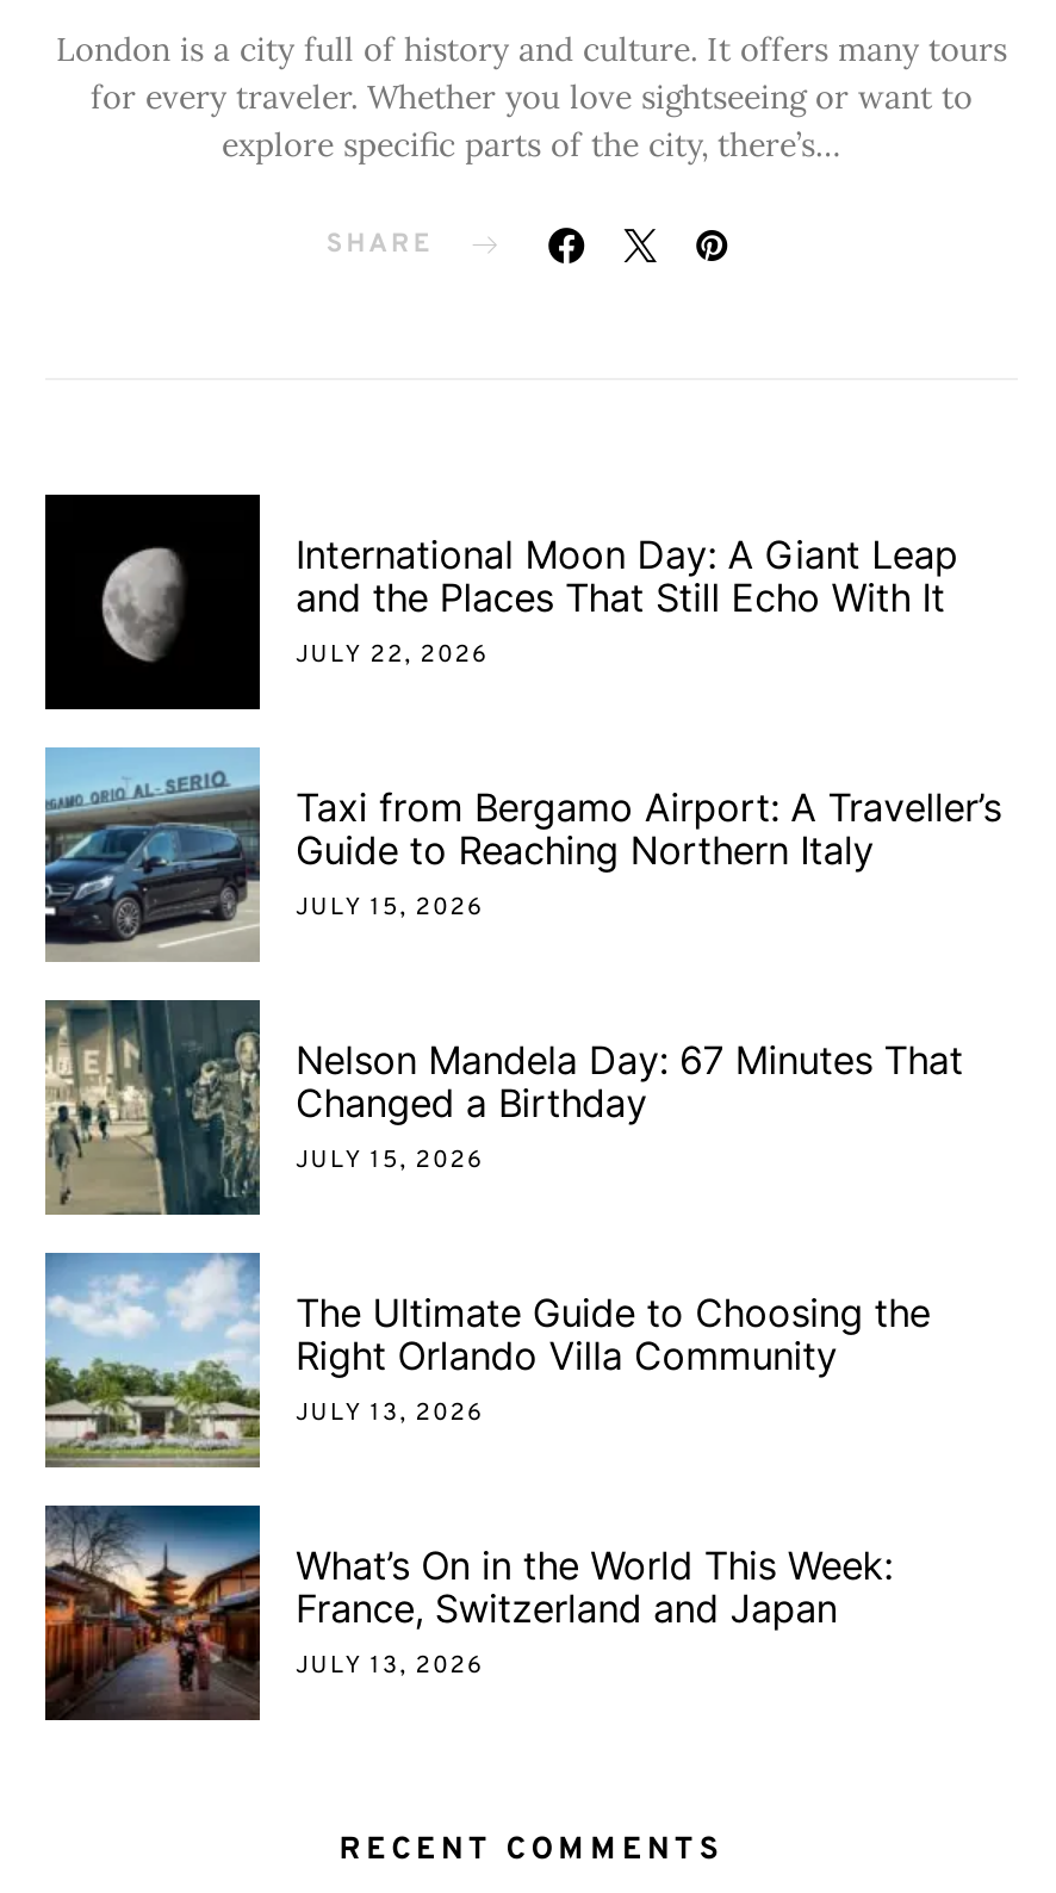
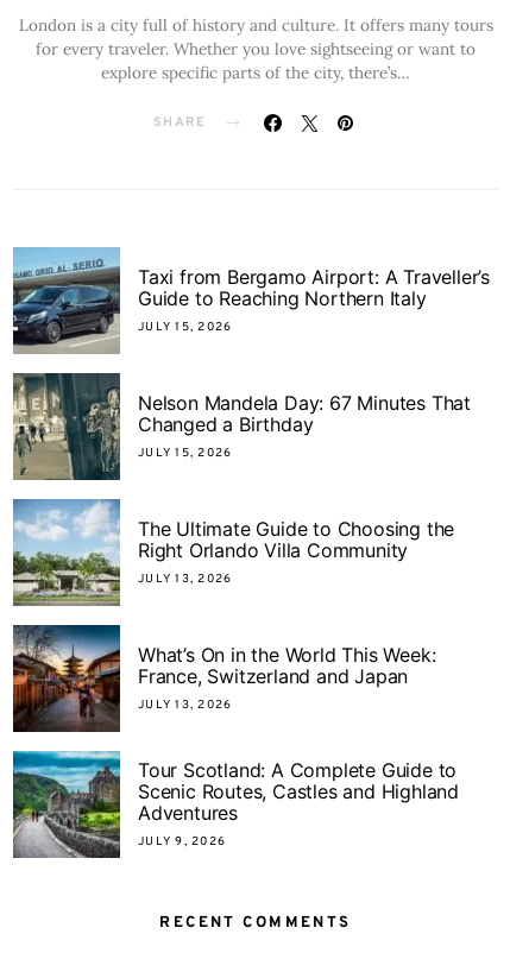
[43,492,958,709] [image] | International Moon Day: A Giant Leap | and the Places That Still Echo With It | JULY 22, 2026 -> none
moved [41,757,1001,1681] -> [11,252,490,712]: [image] | Taxi from Bergamo Airport: A Traveller’s | Guide to Reaching Northern Italy | ... | France, Switzerland and Japan | JULY 13, 2026
none -> [12,750,459,859] [image] | Tour Scotland: A Complete Guide to | Scenic Routes, Castles and Highland | Adventures | JULY 9, 2026

